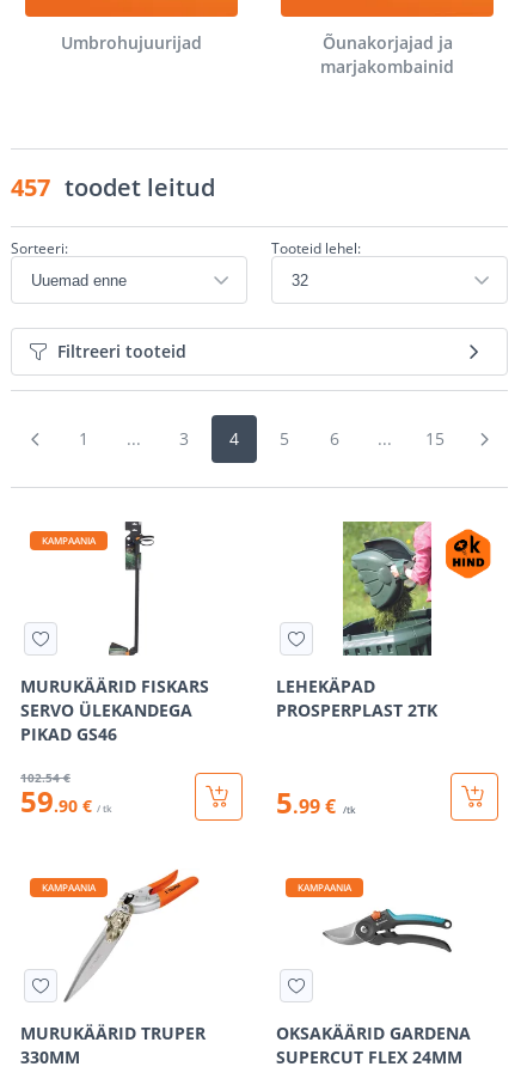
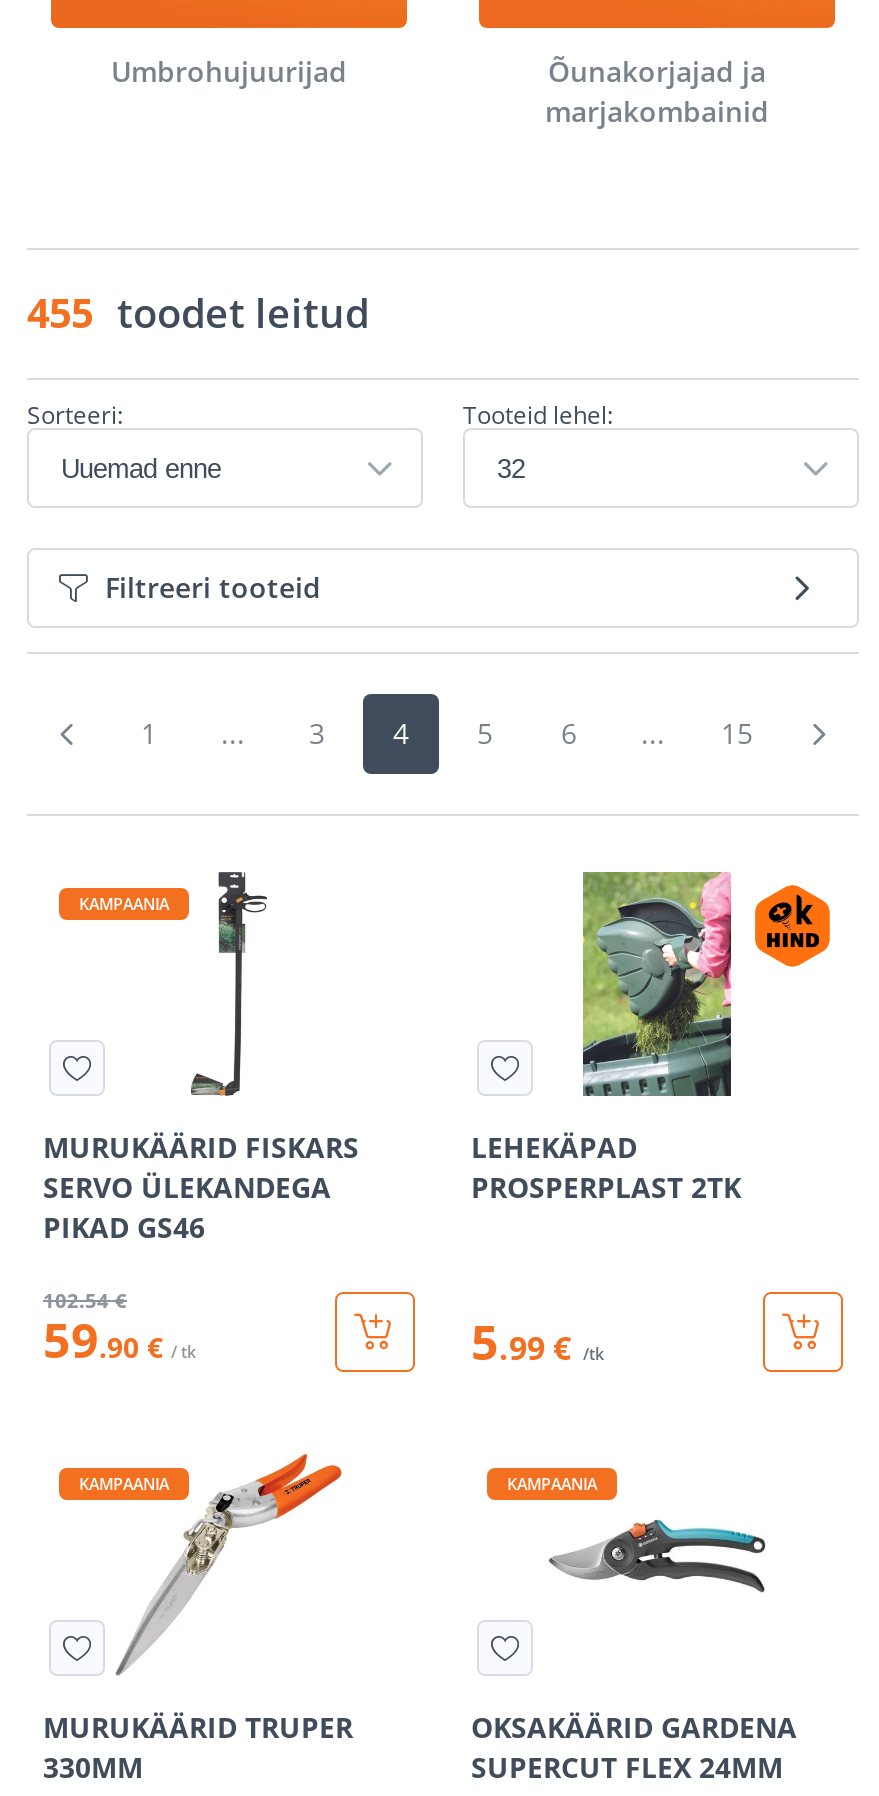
[11,171,215,203] 457 toodet leitud -> [27,286,369,340] 455 toodet leitud

